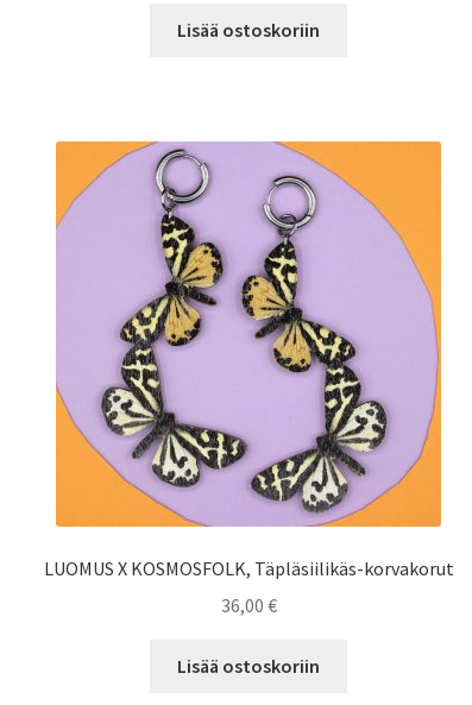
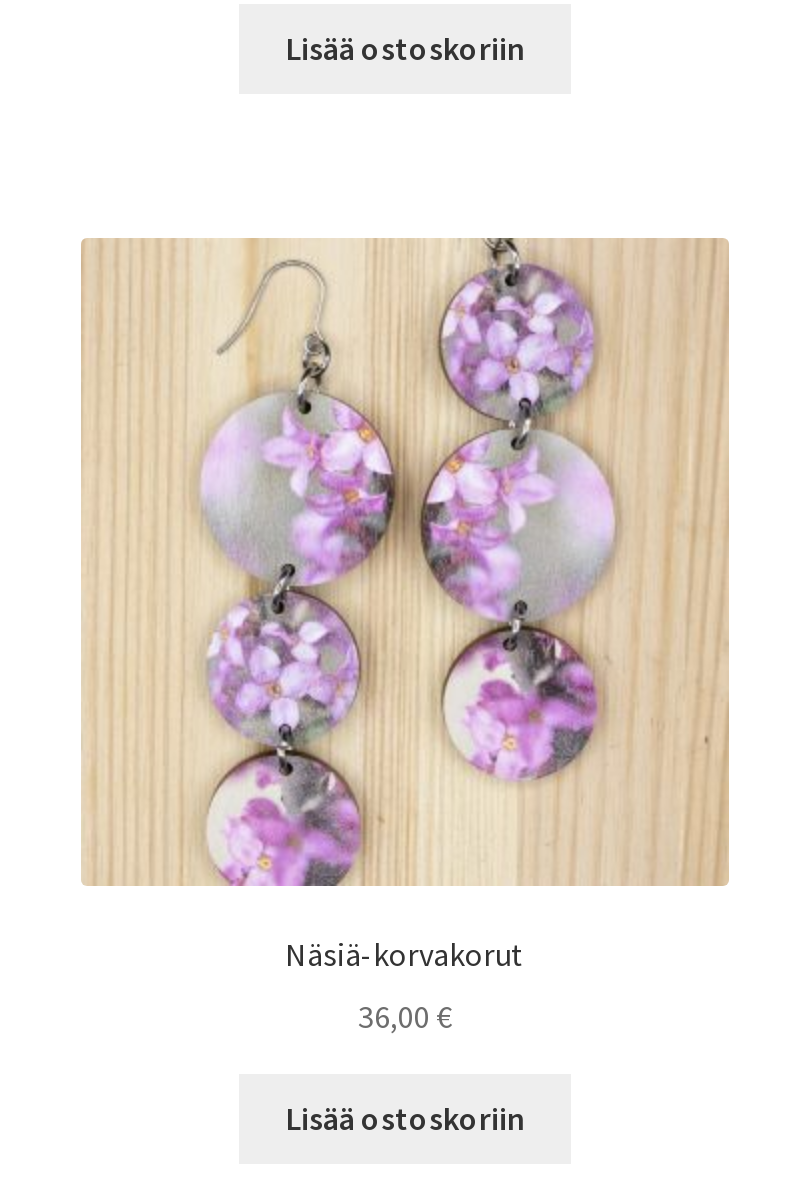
[43,140,454,581] [image] | LUOMUS X KOSMOSFOLK, Täpläsiilikäs-korvakorut -> [79,236,731,975] [image] | Näsiä-korvakorut

